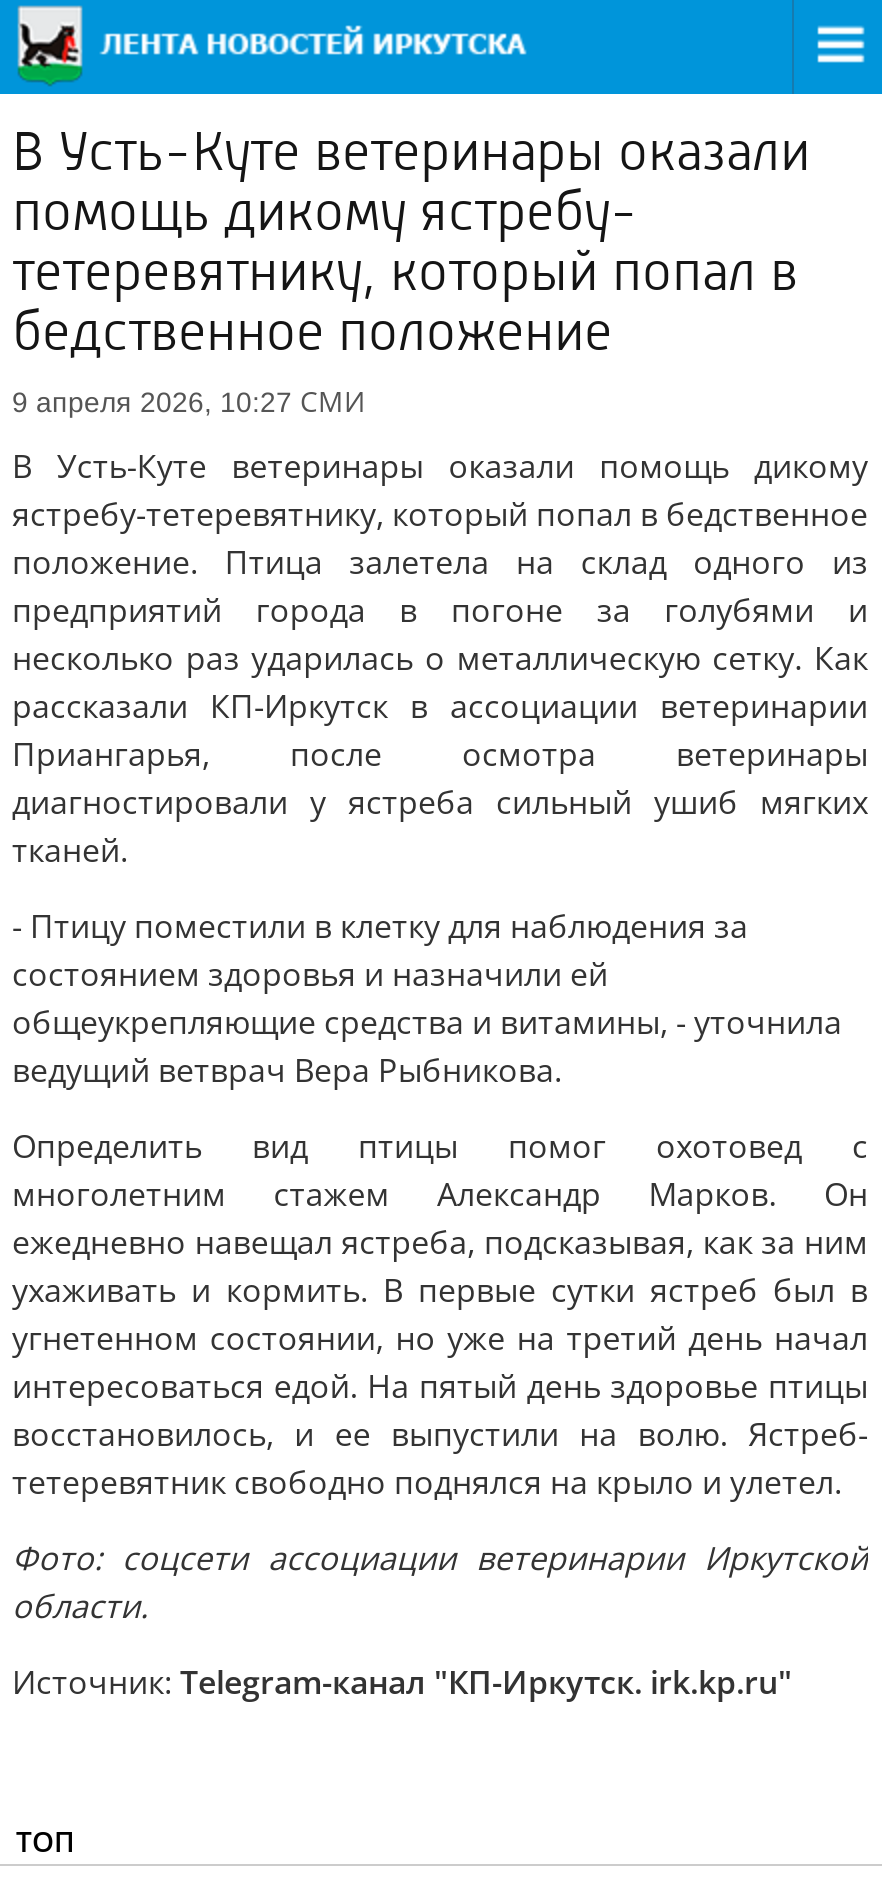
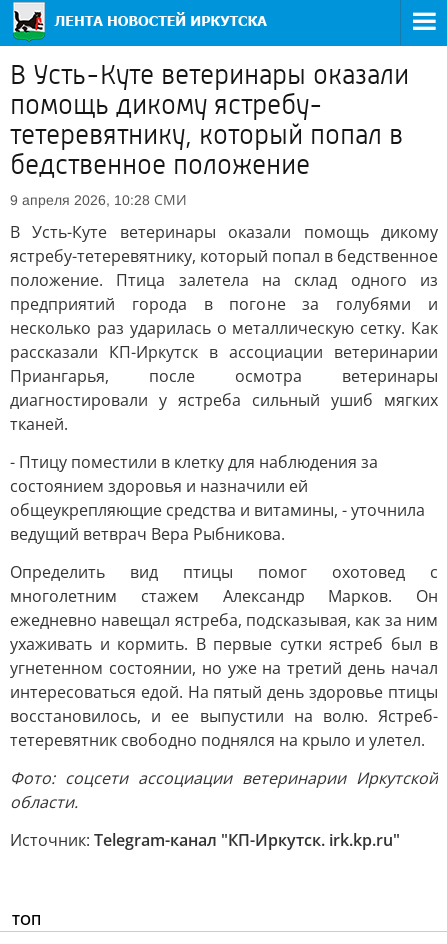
[12,382,366,420] 9 апреля 2026, 10:27 СМИ -> [10,190,187,209] 9 апреля 2026, 10:28 СМИ

